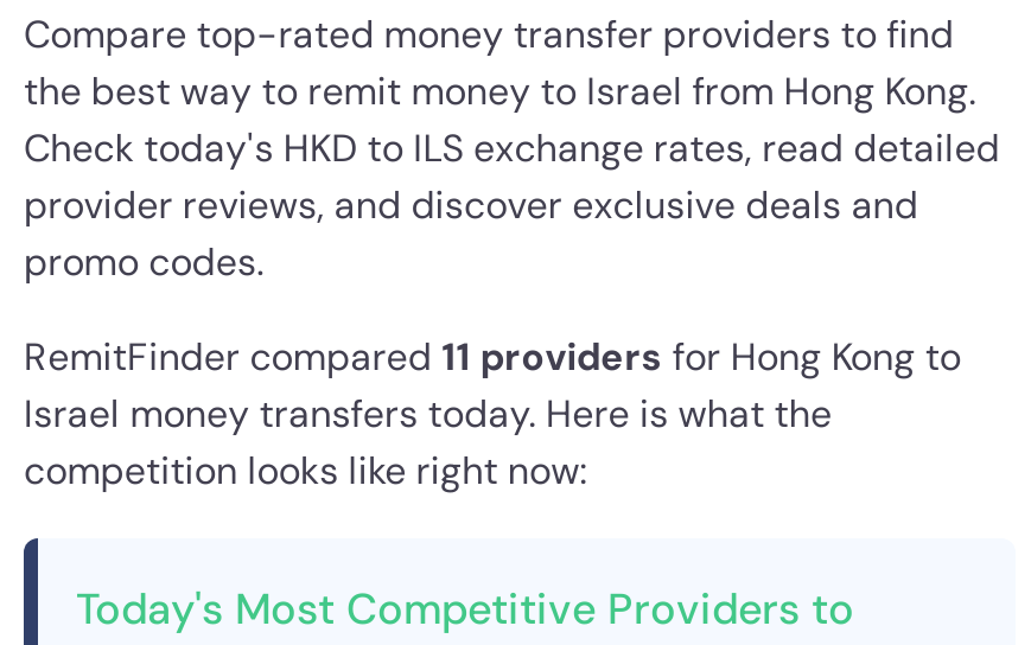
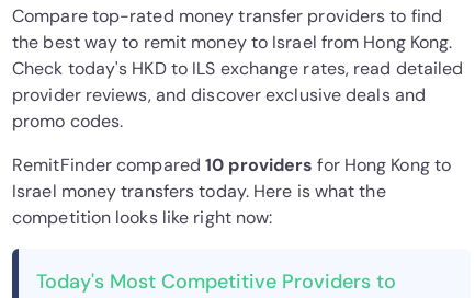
[24,332,961,382] RemitFinder compared 11 providers for Hong Kong to -> [12,154,451,177] RemitFinder compared 10 providers for Hong Kong to

